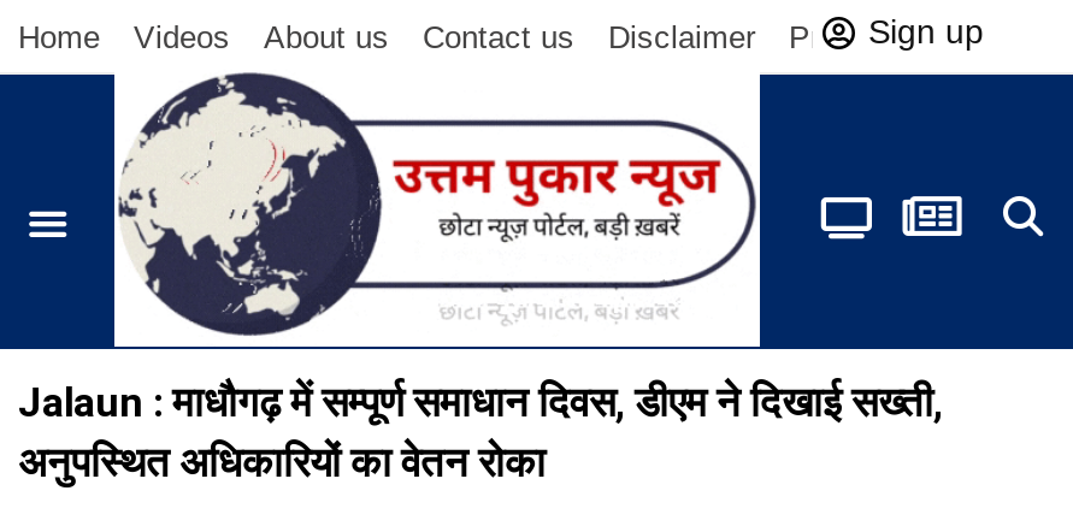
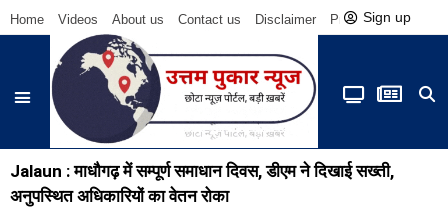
[117,79,362,320] [image] -> [52,36,153,135] [image]

